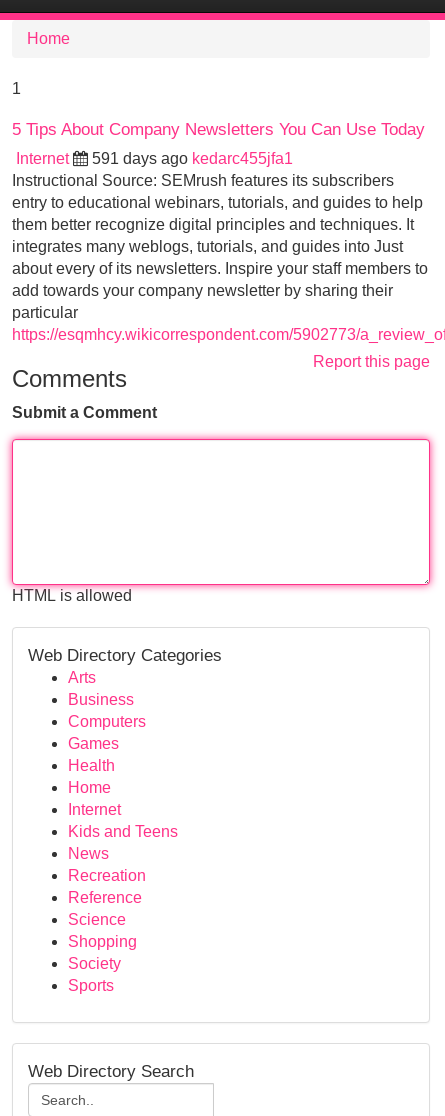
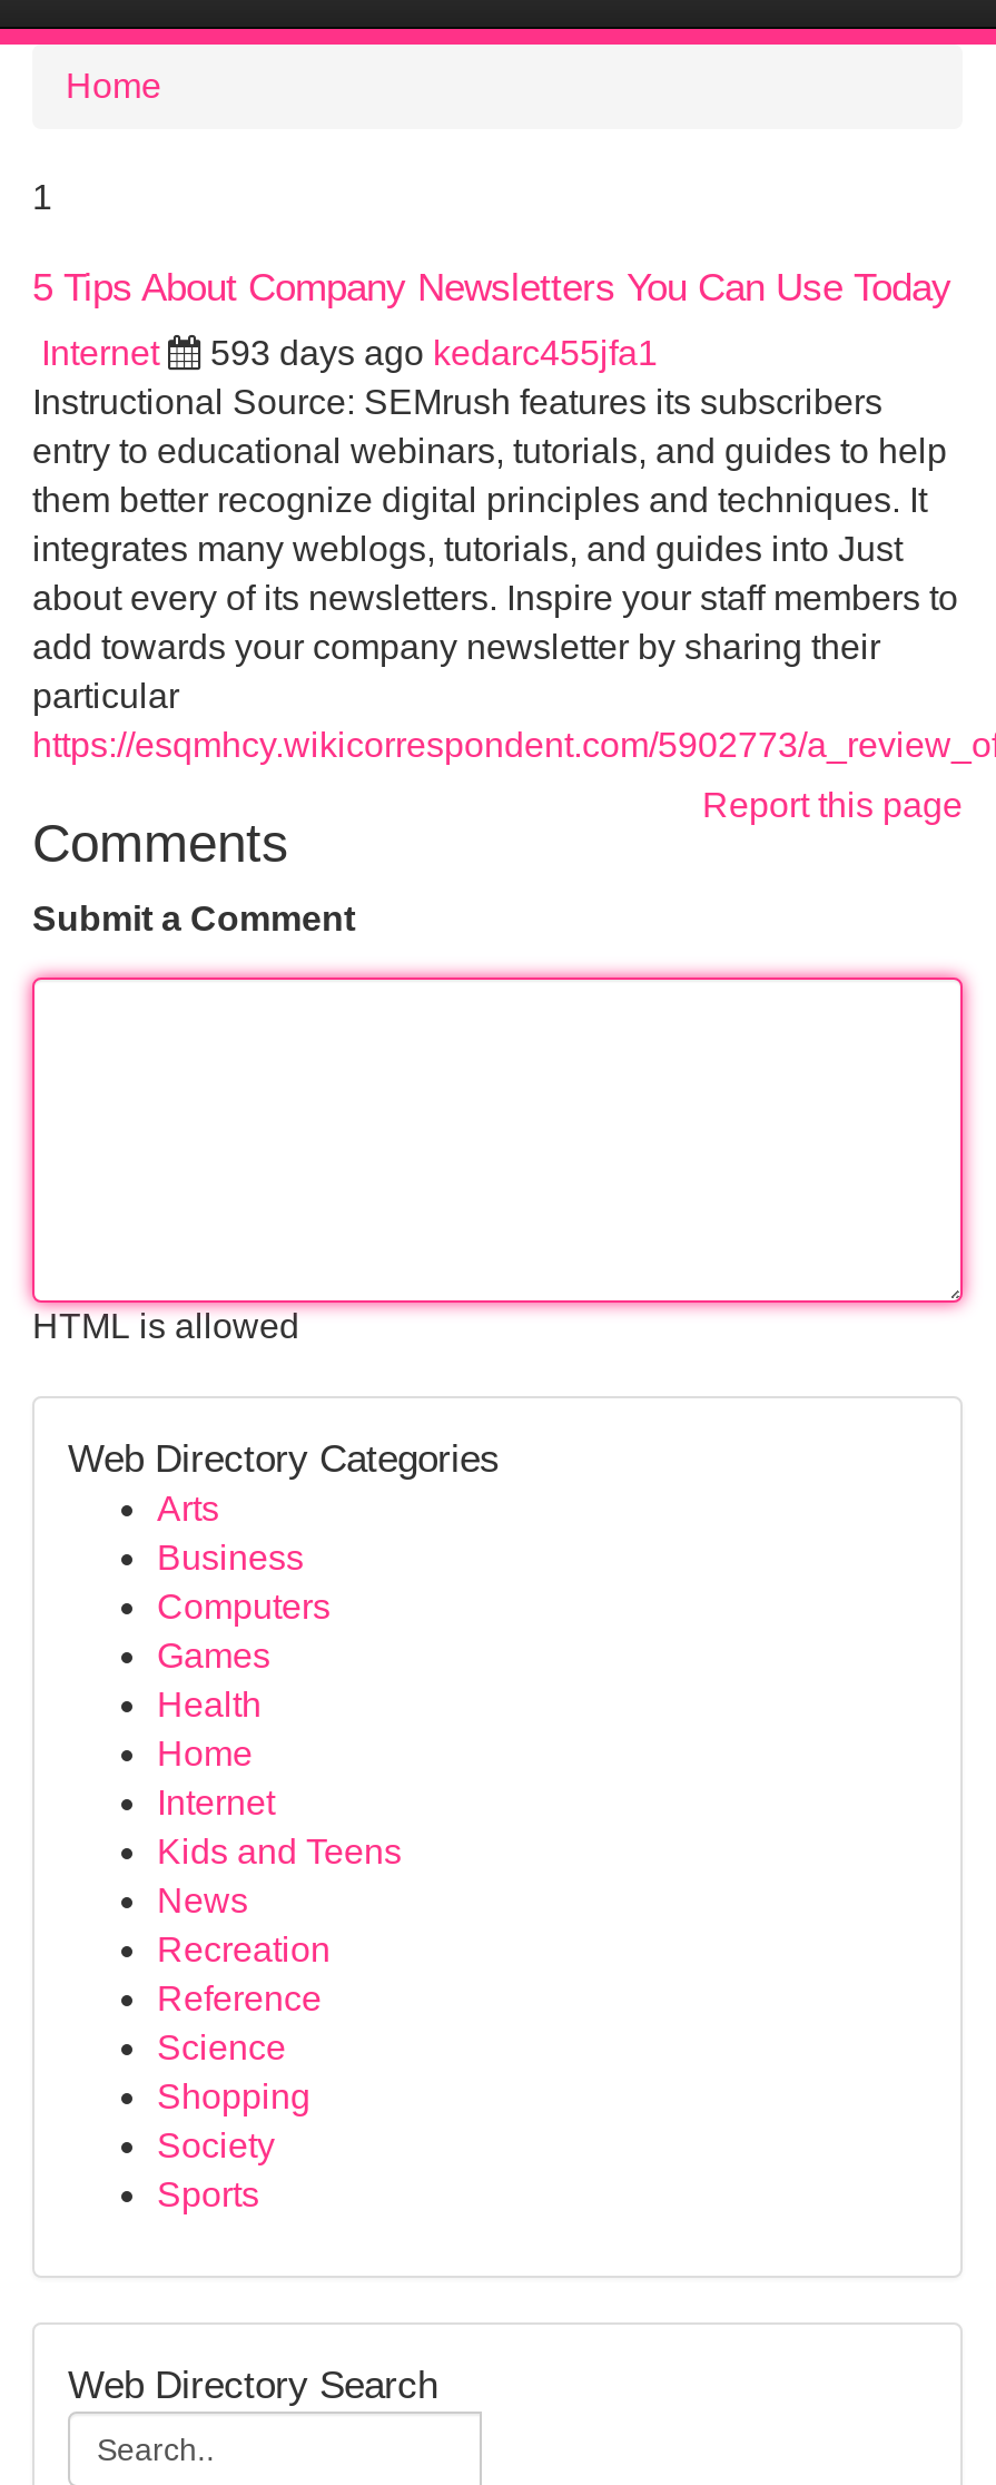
[92,150,293,167] 591 days ago kedarc455jfa1 -> [210,334,658,372] 593 days ago kedarc455jfa1

